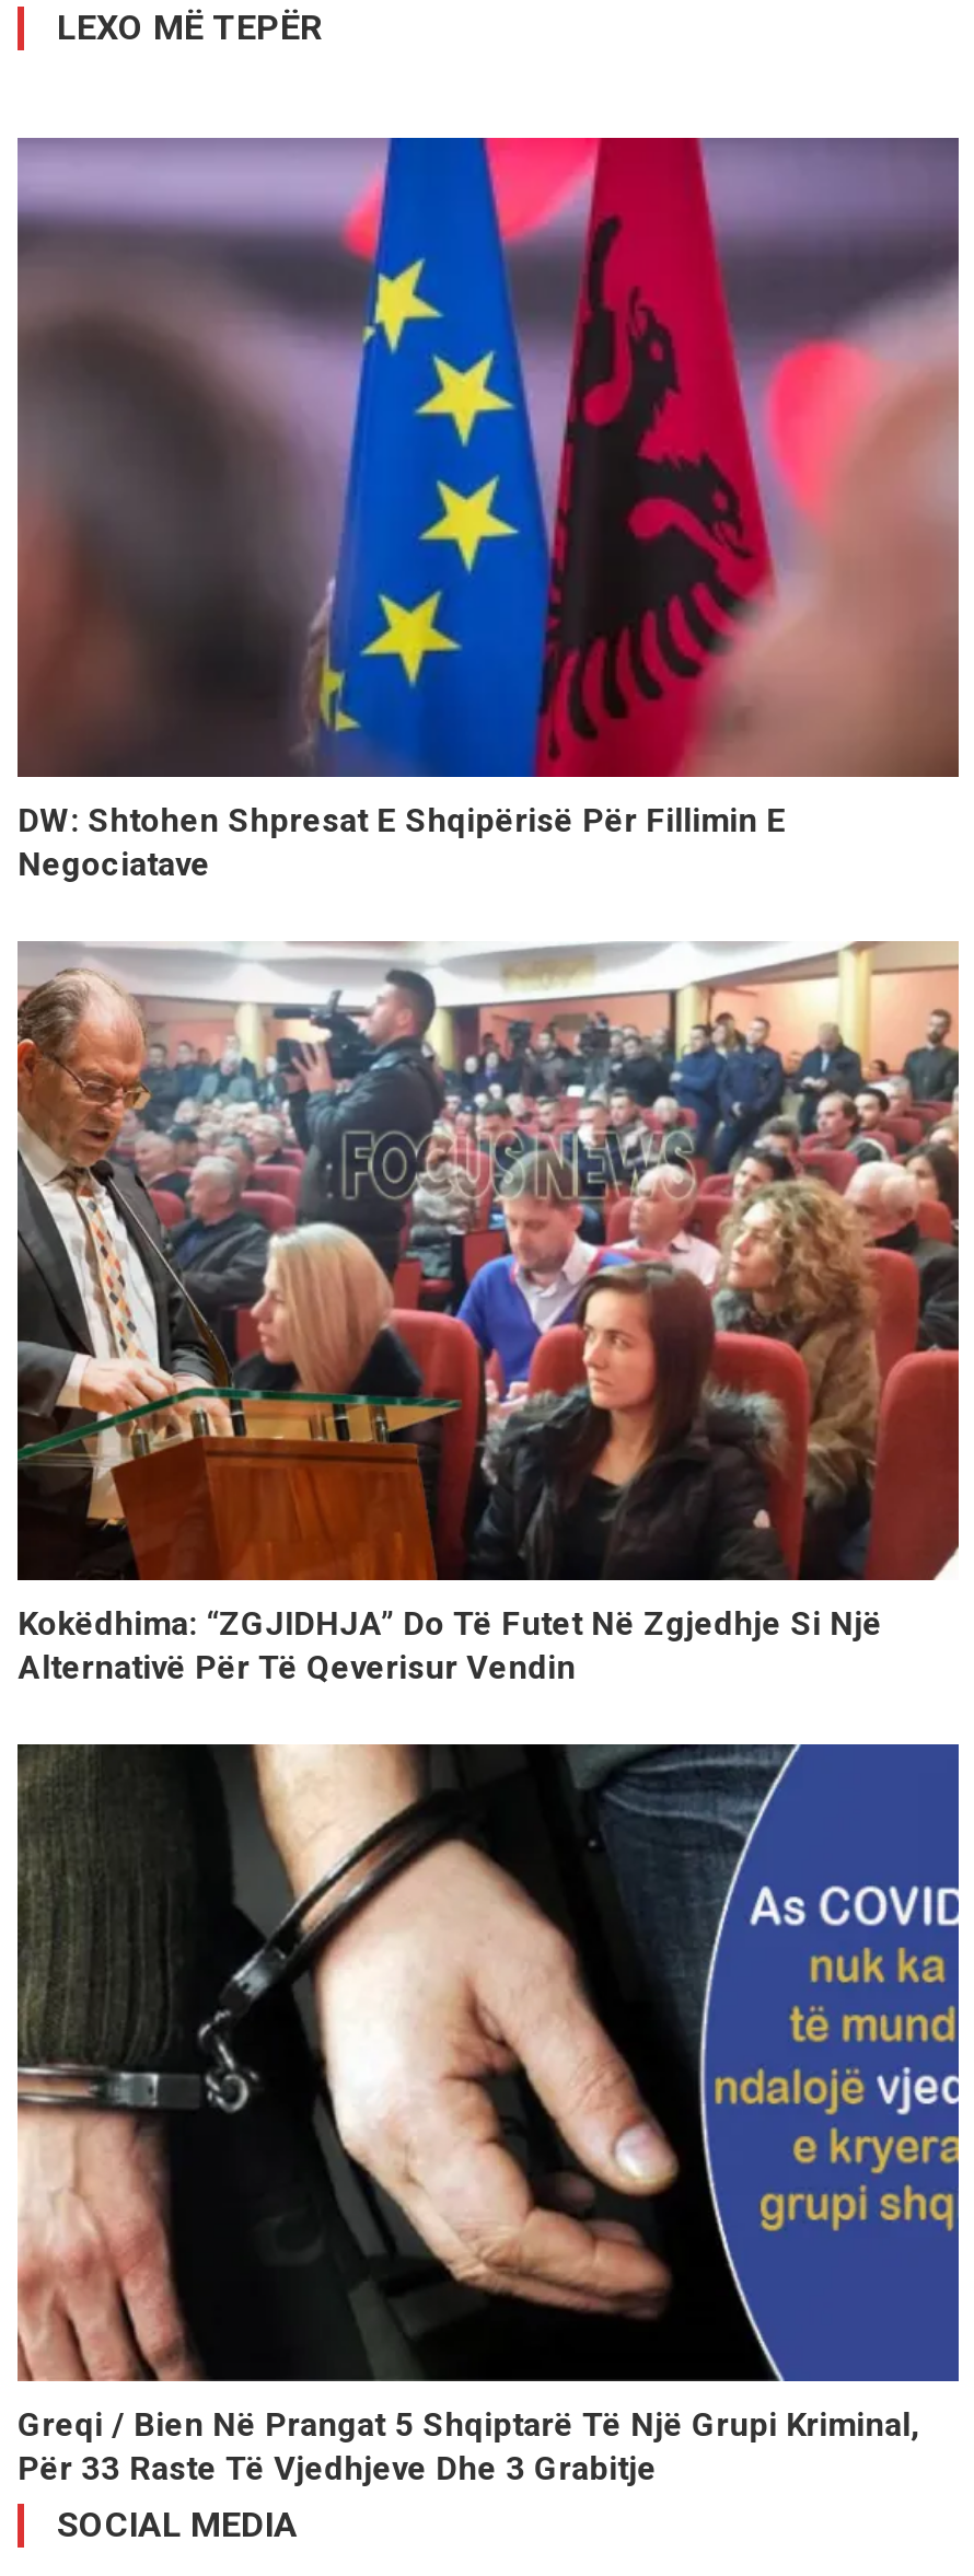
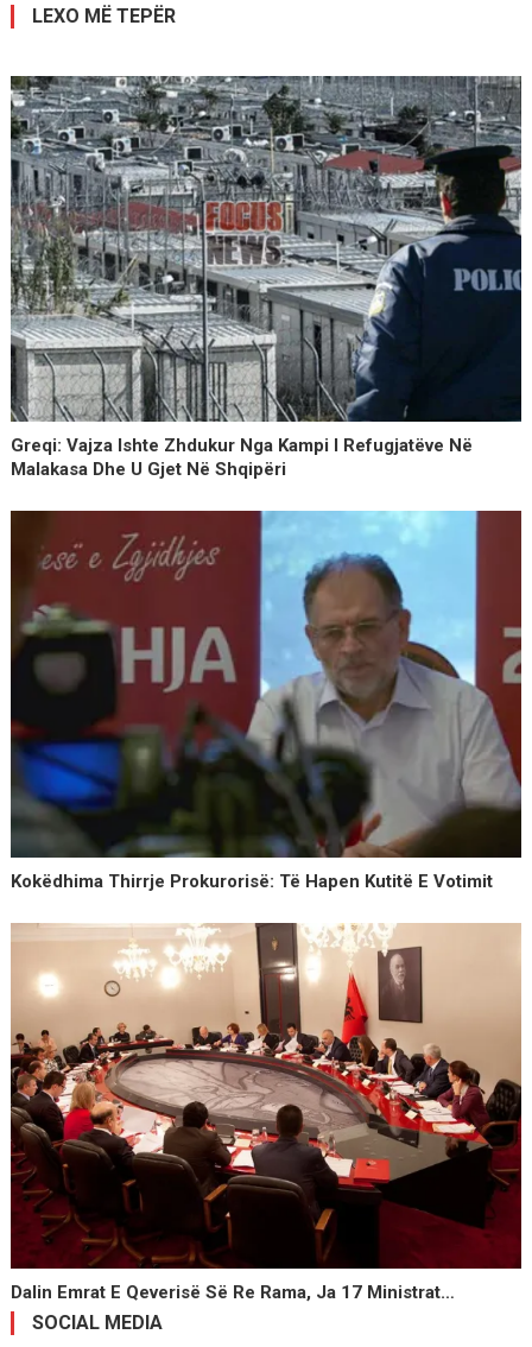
[18,136,961,885] [image] | DW: Shtohen Shpresat E Shqipërisë Për Fillimin E | Negociatave -> [11,75,522,480] [image] | Greqi: Vajza Ishte Zhdukur Nga Kampi I Refugjatëve Në | Malakasa Dhe U Gjet Në Shqipëri
[15,943,961,1688] [image] | Kokëdhima: “ZGJIDHJA” Do Të Futet Në Zgjedhje Si Një | Alternativë Për Të Qeverisur Vendin -> [11,510,522,892] [image] | Kokëdhima Thirrje Prokurorisë: Të Hapen Kutitë E Votimit
[15,1742,961,2489] [image] | Greqi / Bien Në Prangat 5 Shqiptarë Të Një Grupi Kriminal, | Për 33 Raste Të Vjedhjeve Dhe 3 Grabitje -> [9,923,522,1304] [image] | Dalin Emrat E Qeverisë Së Re Rama, Ja 17 Ministrat…

